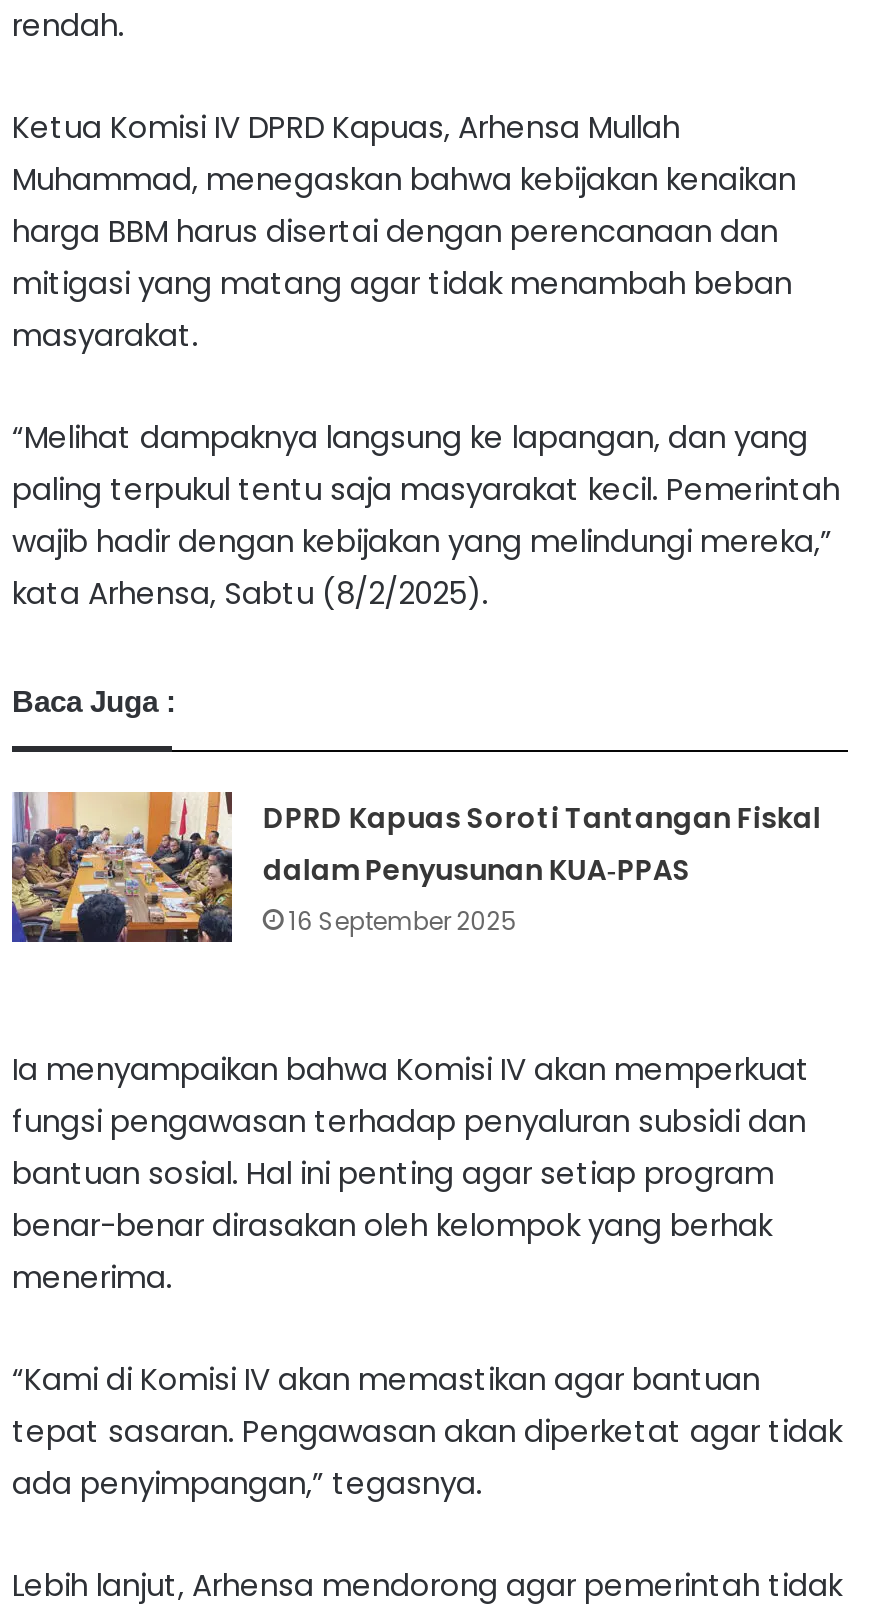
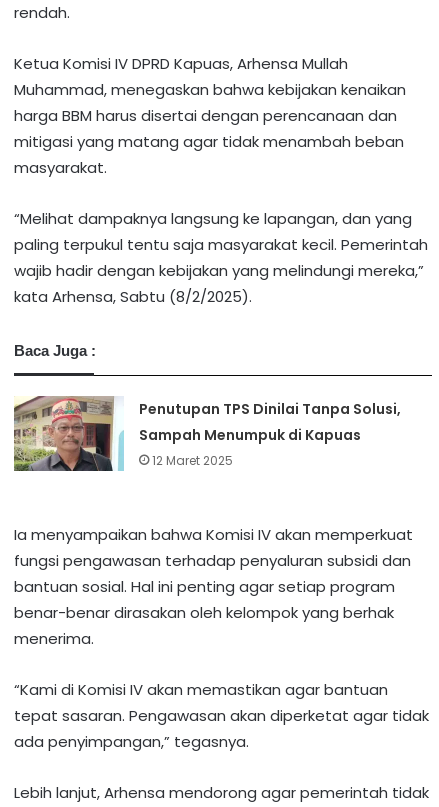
[10,790,821,944] [image] | DPRD Kapuas Soroti Tantangan Fiskal | dalam Penyusunan KUA‑PPAS | 16 September 2025 -> [13,395,401,472] [image] | Penutupan TPS Dinilai Tanpa Solusi, | Sampah Menumpuk di Kapuas | 12 Maret 2025

